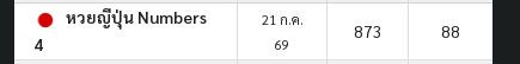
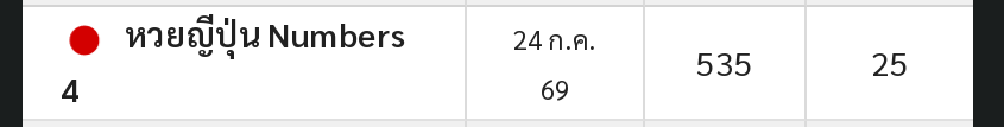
[261,10,303,28] 21 ก.ค. -> [513,21,596,56] 24 ก.ค.
[353,20,382,41] 873 -> [696,40,753,83] 535
[441,20,460,41] 88 -> [871,40,909,83] 25

